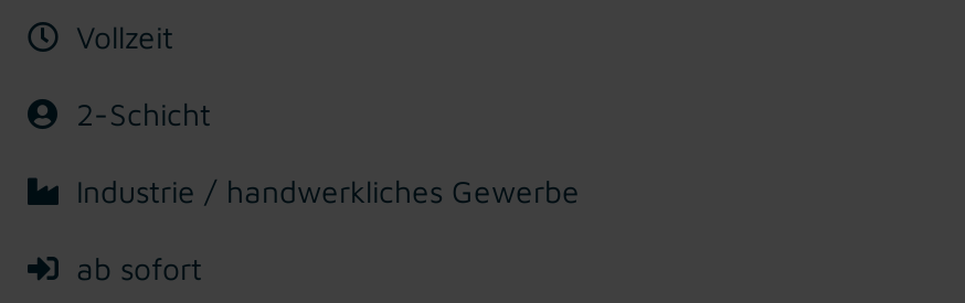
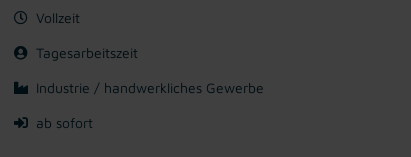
[76,94,211,132] 2-Schicht -> [36,44,138,61] Tagesarbeitszeit

